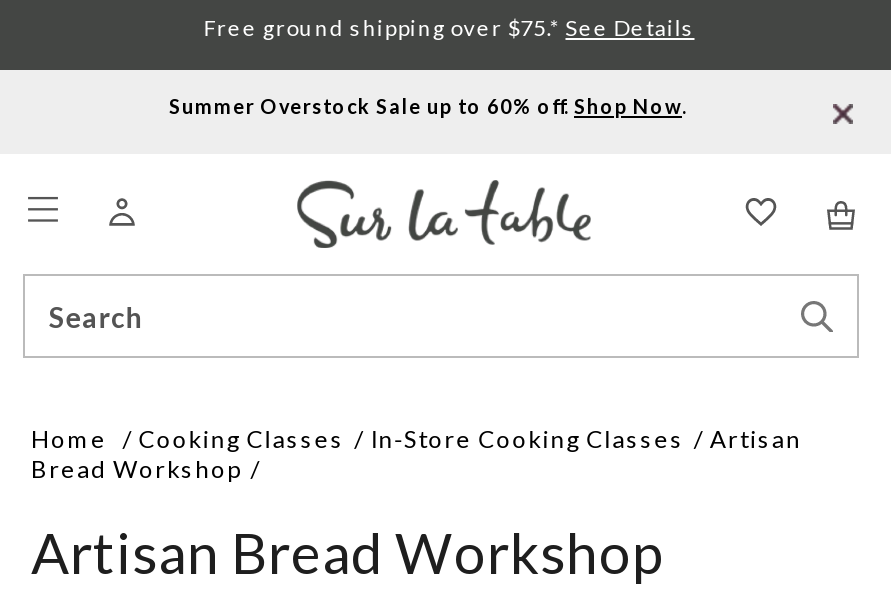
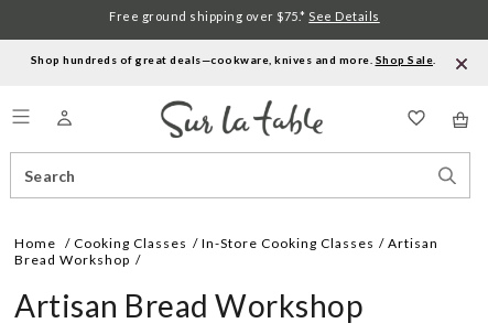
[169,94,687,118] Summer Overstock Sale up to 60% off. Shop Now. -> [30,53,436,66] Shop hundreds of great deals—cookware, knives and more. Shop Sale.

